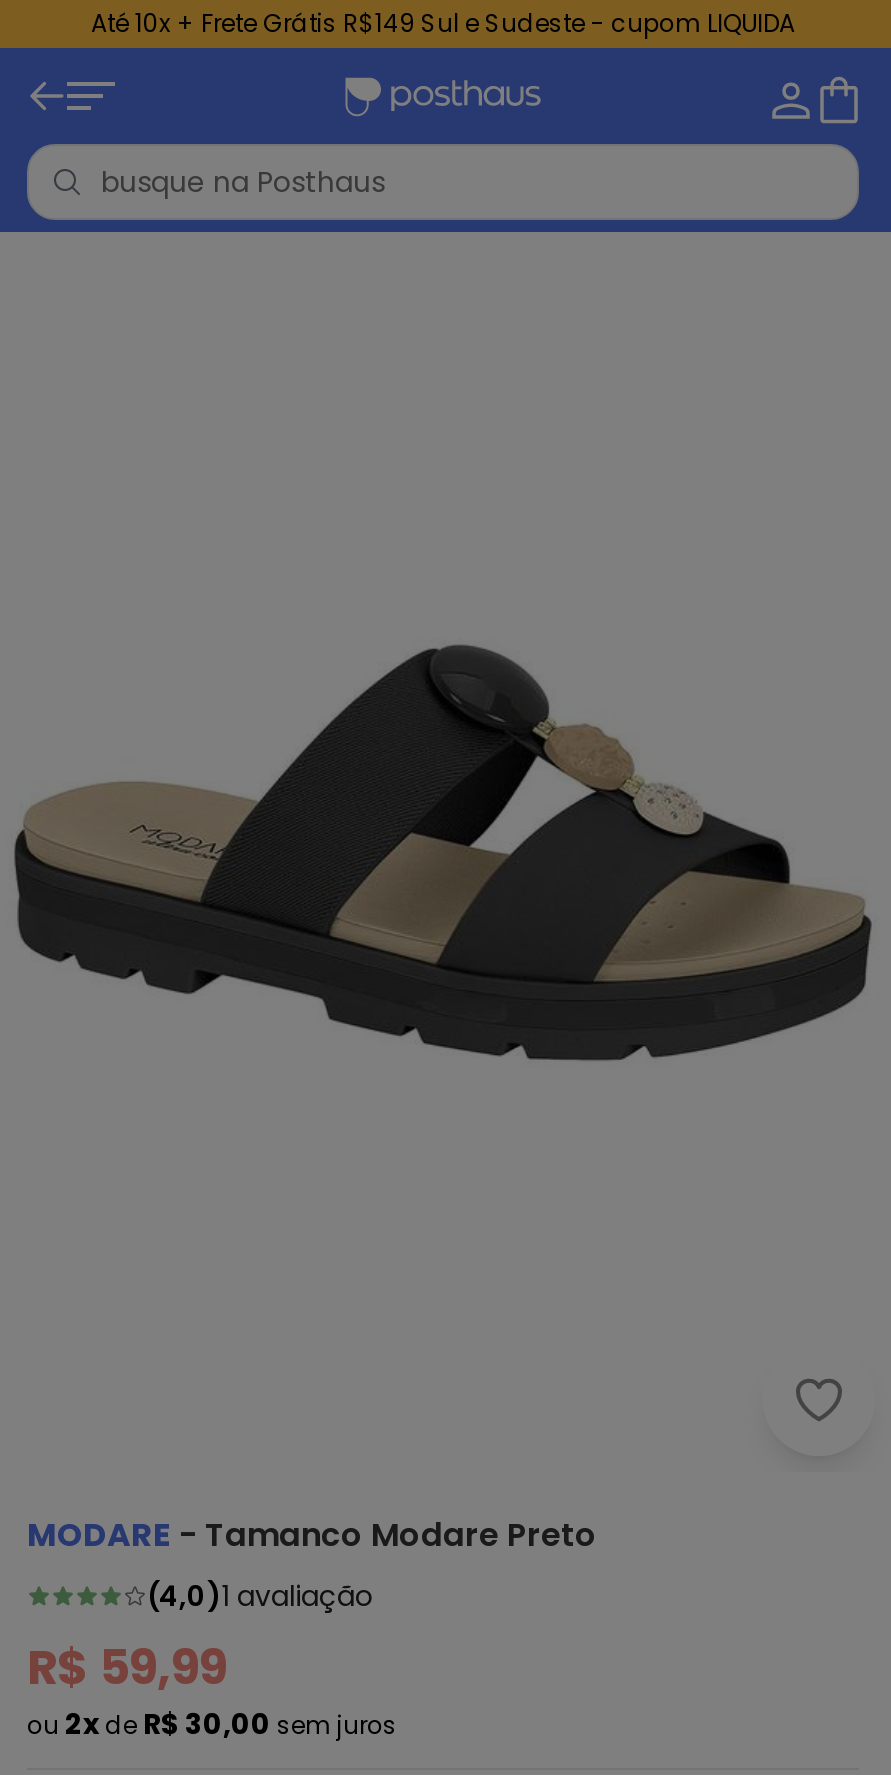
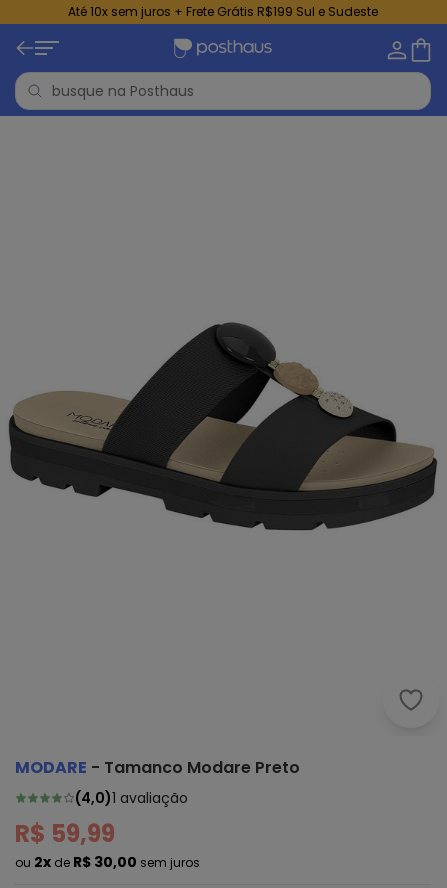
[91,6,795,40] Até 10x + Frete Grátis R$149 Sul e Sudeste - cupom LIQUIDA -> [68,3,378,20] Até 10x sem juros + Frete Grátis R$199 Sul e Sudeste

